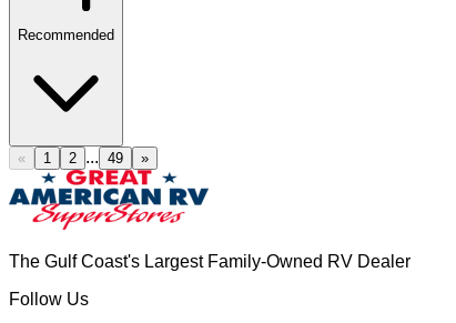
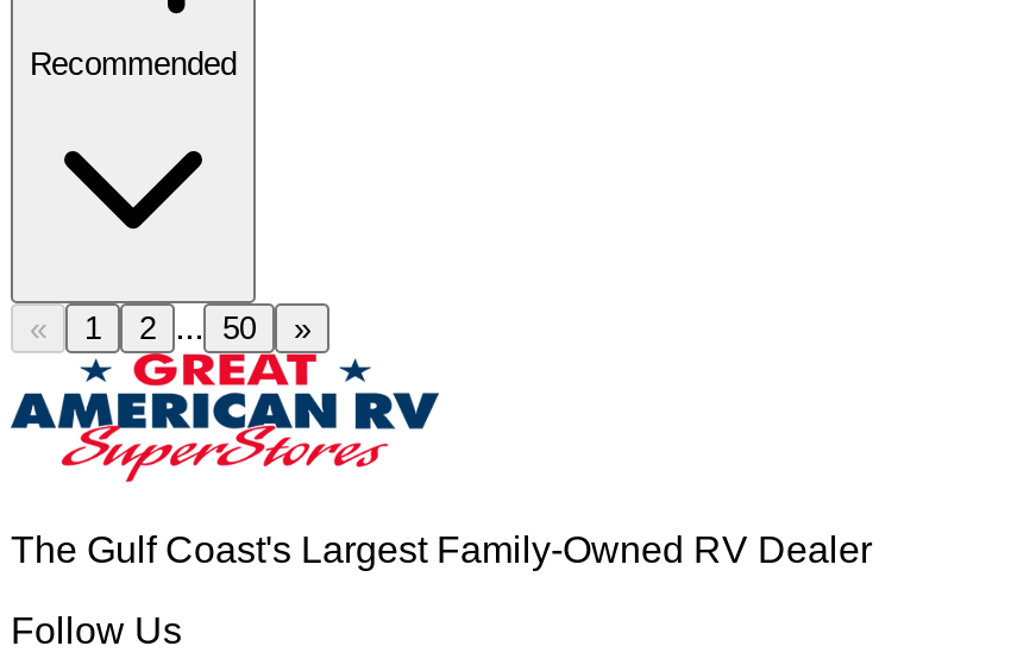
[69,147,123,166] 2 ... 49 -> [139,305,256,345] 2 ... 50

